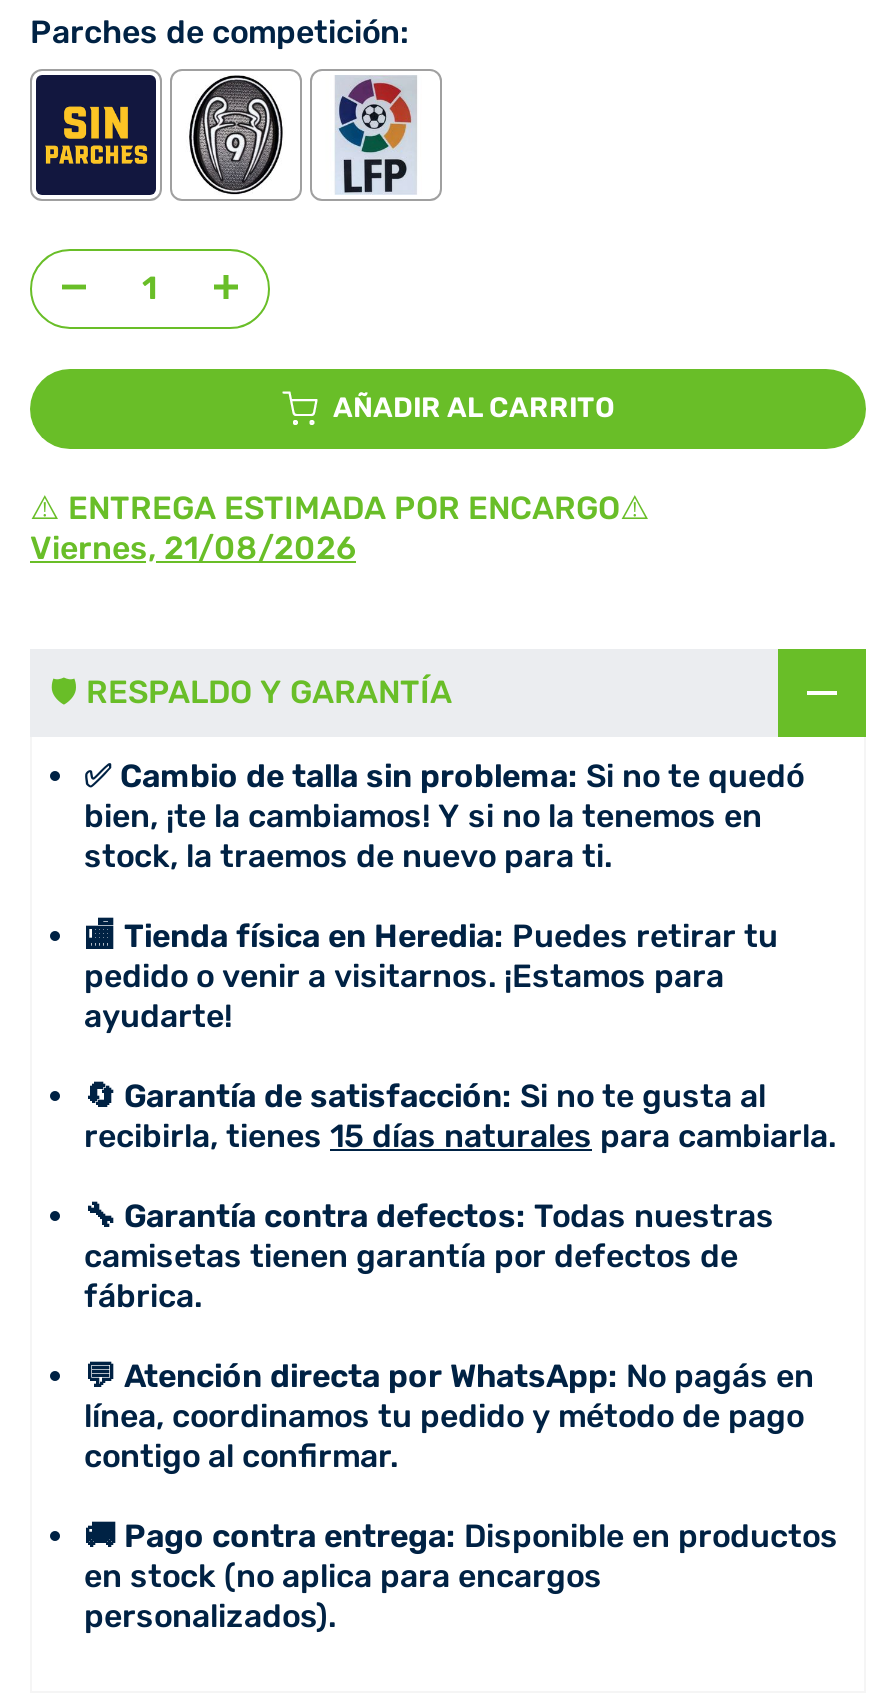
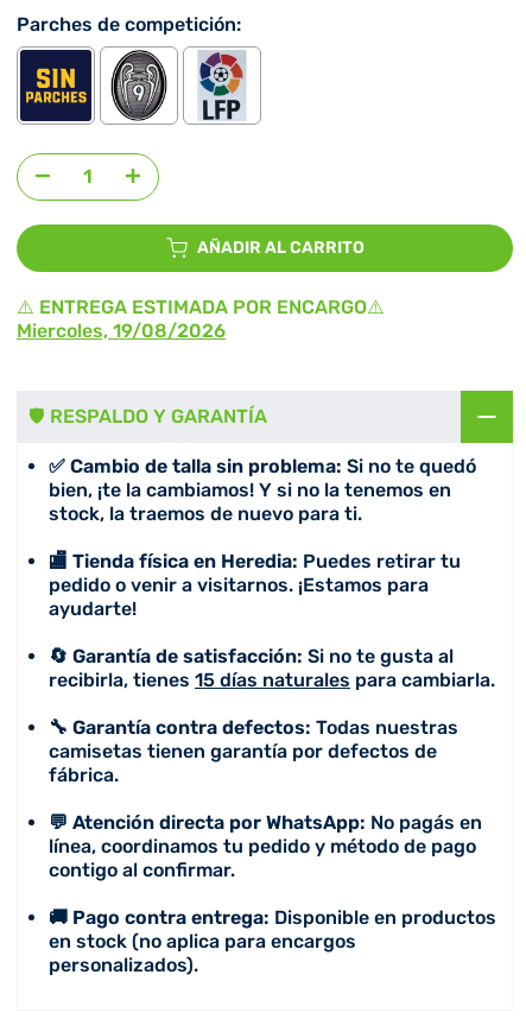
[30,529,356,567] Viernes, 21/08/2026 -> [17,319,226,342] Miercoles, 19/08/2026

